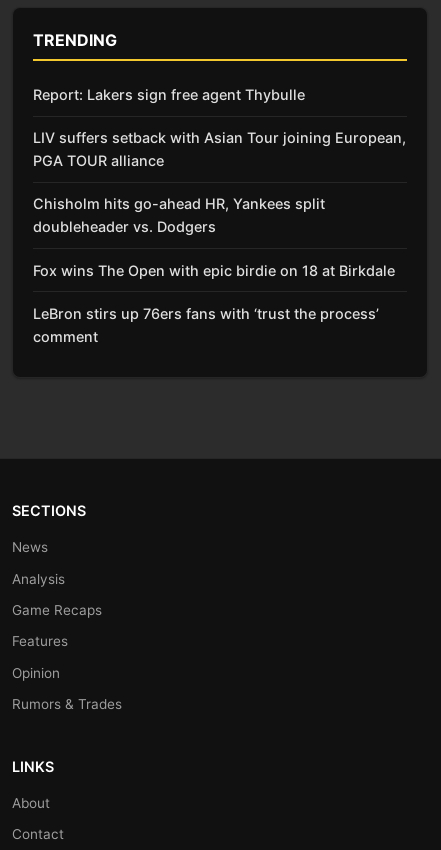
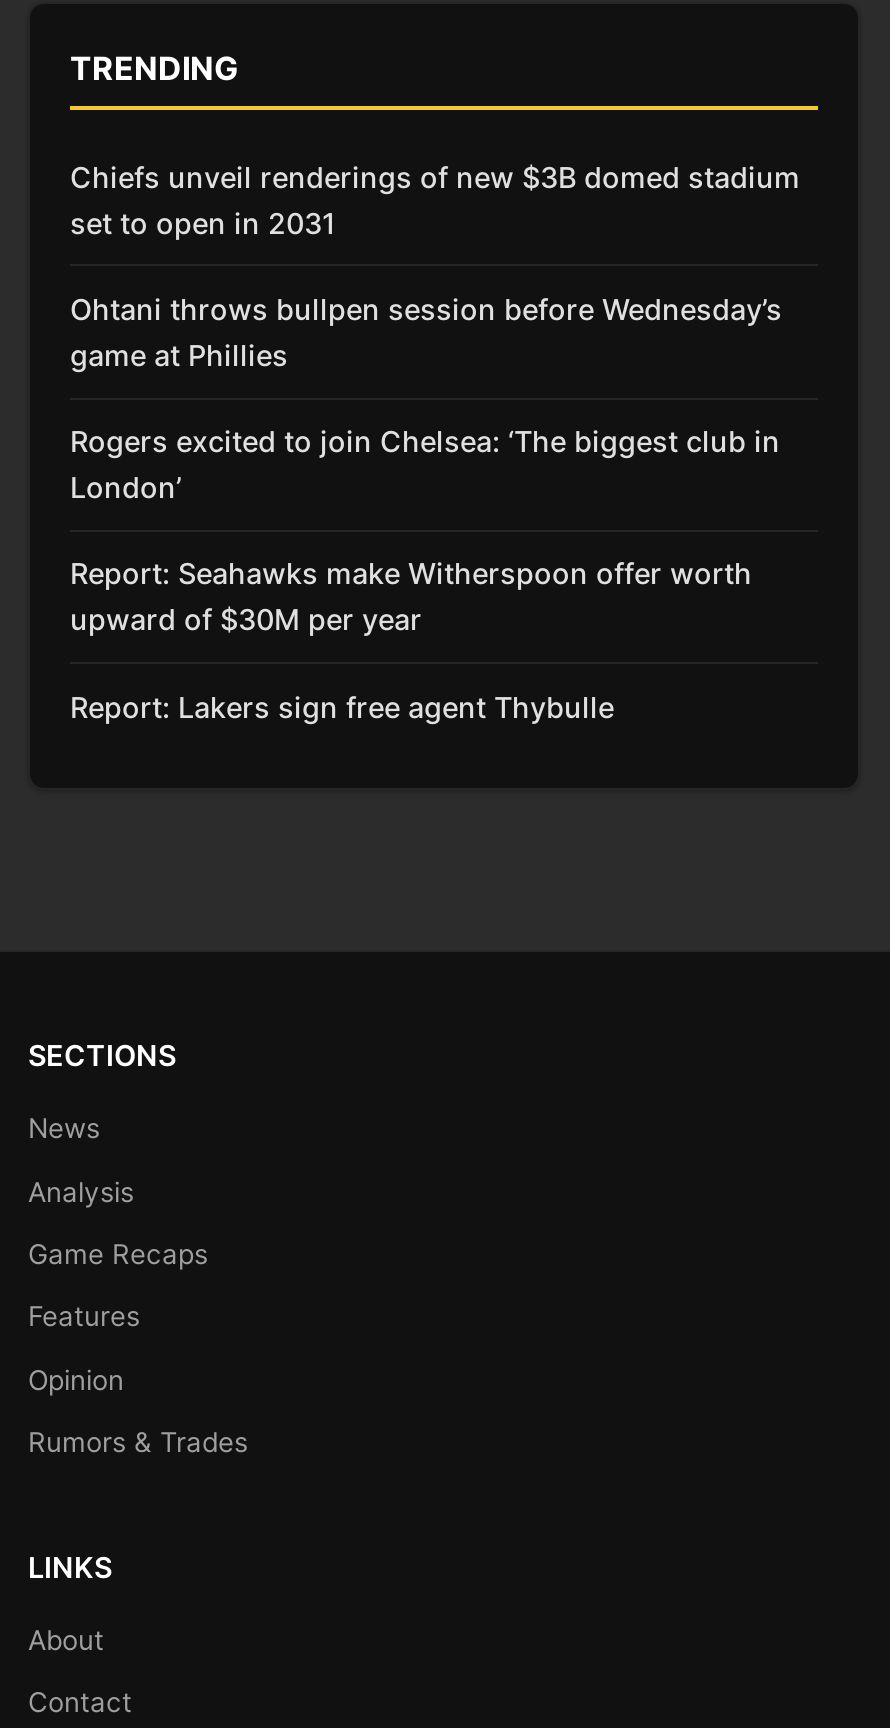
none -> [70,160,800,637] Chiefs unveil renderings of new $3B domed stadium | set to open in 2031 | Ohtani throws bullpen session before Wednesday’s | game at Phillies | Rogers excited to join Chelsea: ‘The biggest club in | London’ | Report: Seahawks make Witherspoon offer worth | upward of $30M per year
moved [33,86,305,103] -> [70,689,614,723]: Report: Lakers sign free agent Thybulle
[33,129,406,345] LIV suffers setback with Asian Tour joining European, | PGA TOUR alliance | Chisholm hits go-ahead HR, Yankees split | doubleheader vs. Dodgers | Fox wins The Open with epic birdie on 18 at Birkdale | LeBron stirs up 76ers fans with ‘trust the process’ | comment -> none

